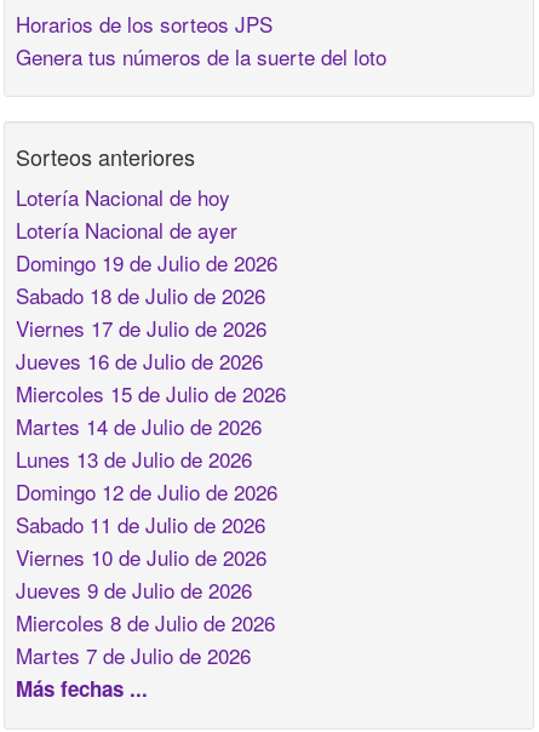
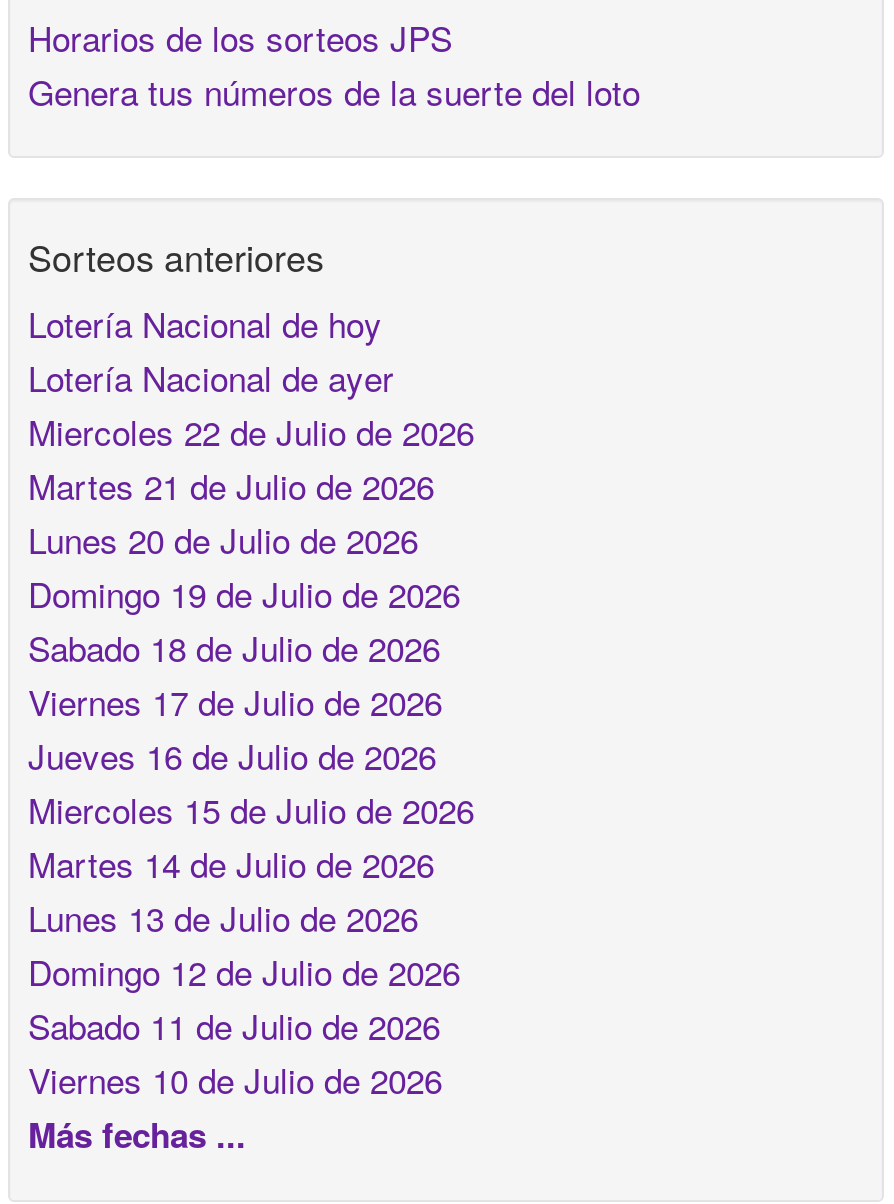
none -> [28,405,474,563] Miercoles 22 de Julio de 2026 | Martes 21 de Julio de 2026 | Lunes 20 de Julio de 2026
moved [16,247,286,572] -> [28,567,474,1103]: Domingo 19 de Julio de 2026 | Sabado 18 de Julio de 2026 | Viernes 17 de Julio de 2026 | ... | Sabado 11 de Julio de 2026 | Viernes 10 de Julio de 2026
[16,574,275,670] Jueves 9 de Julio de 2026 | Miercoles 8 de Julio de 2026 | Martes 7 de Julio de 2026 -> none

